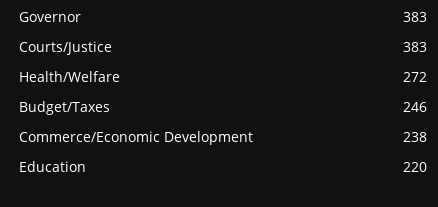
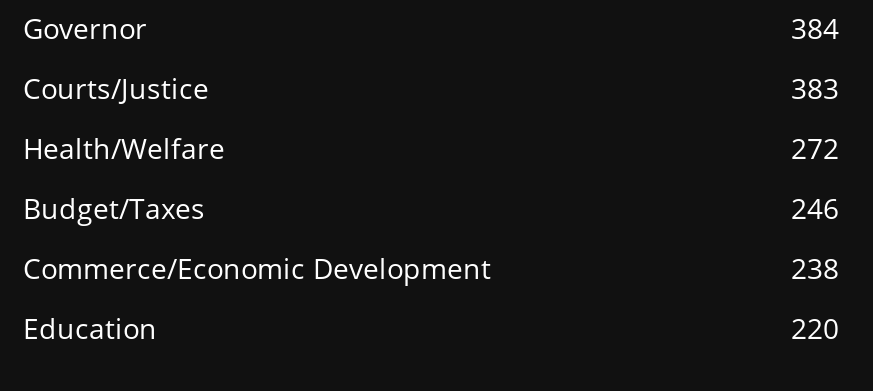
[403,7,427,26] 383 -> [791,9,839,47] 384

